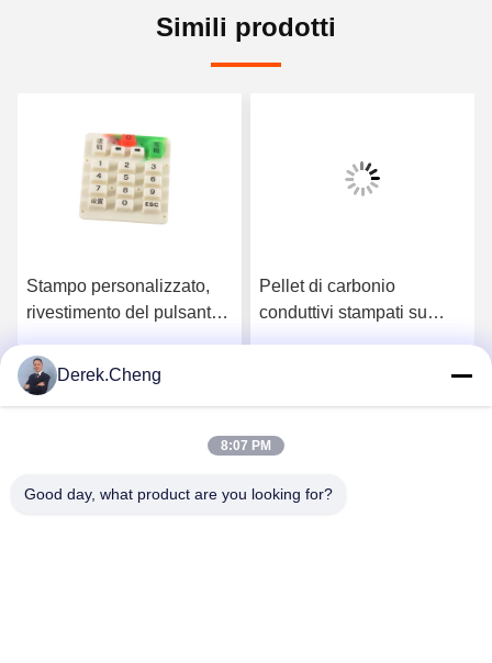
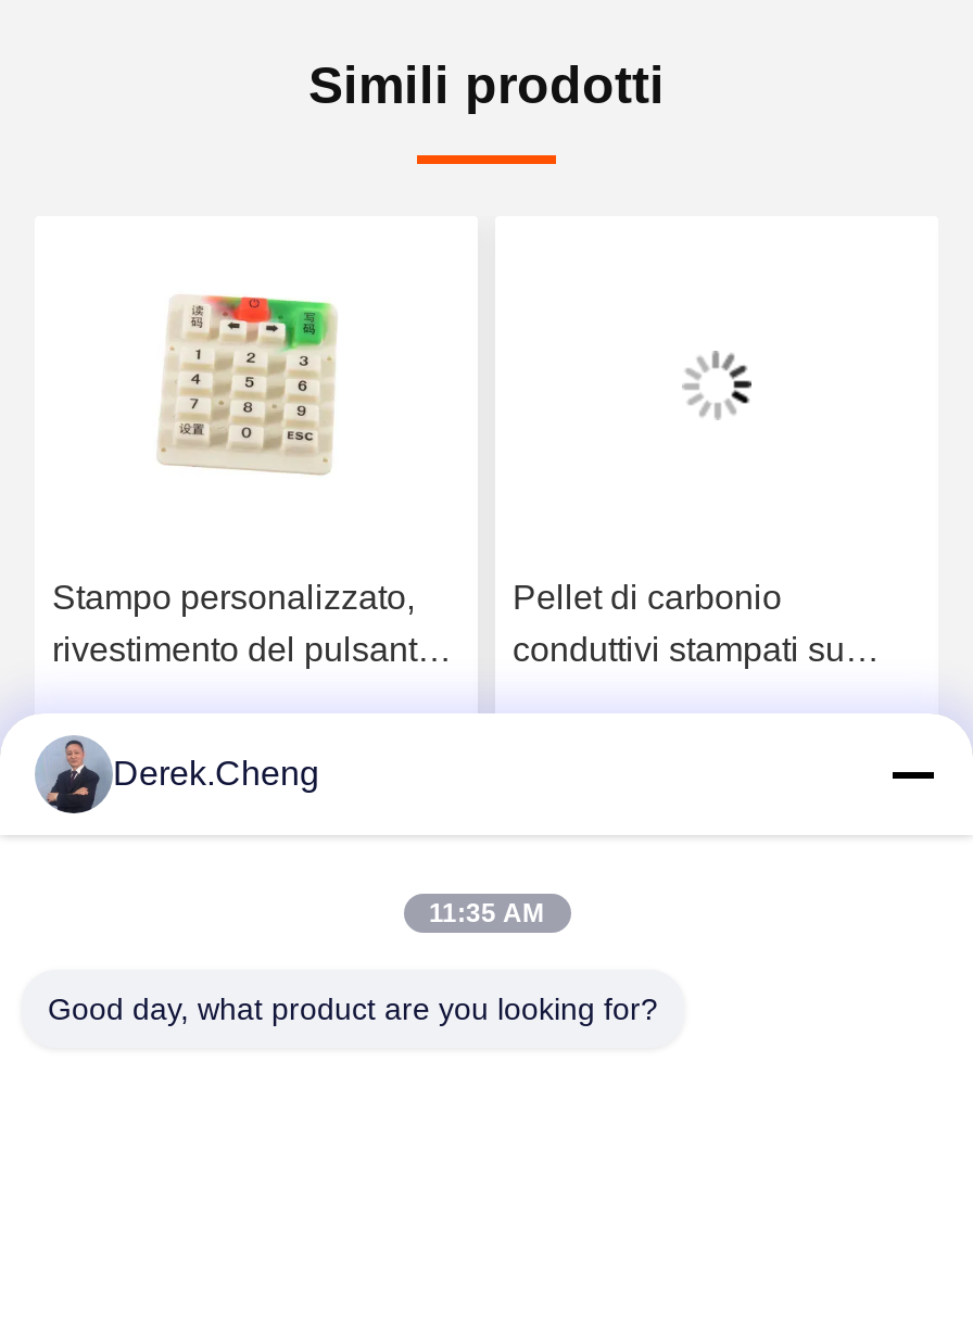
[221,438,271,453] 8:07 PM -> [429,898,544,928] 11:35 AM

